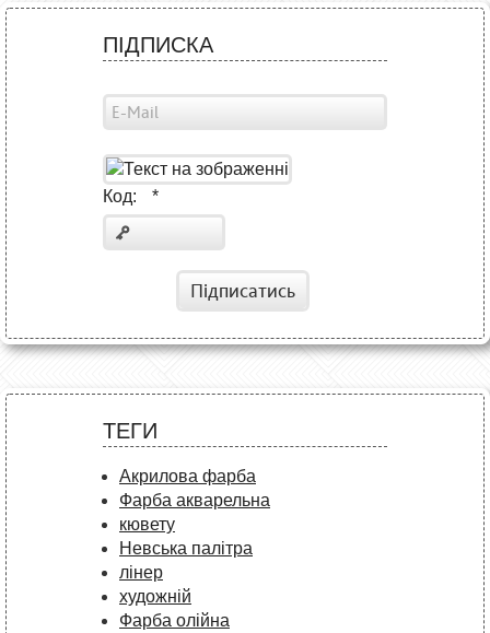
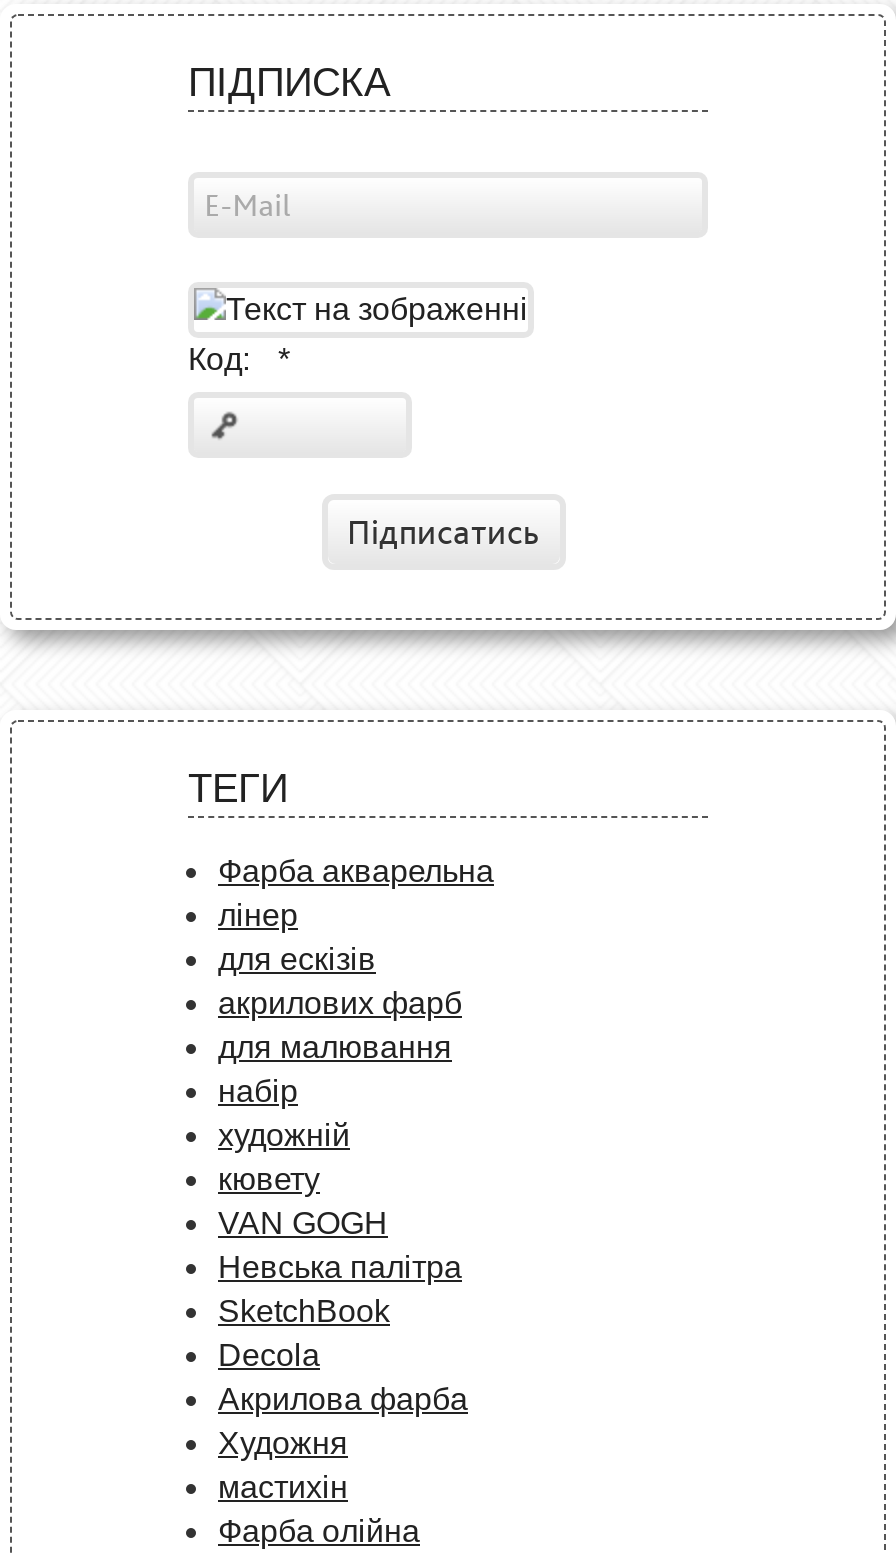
none -> [218,941,462,1371] для ескізів | акрилових фарб | для малювання | набір | VAN GOGH | SketchBook | Decola
moved [119,466,256,485] -> [218,1381,468,1415]: Акрилова фарба
moved [119,491,270,605] -> [218,853,494,1283]: Фарба акварельна | кювету | Невська палітра | лінер | художній
none -> [218,1425,348,1503] Художня | мастихін

